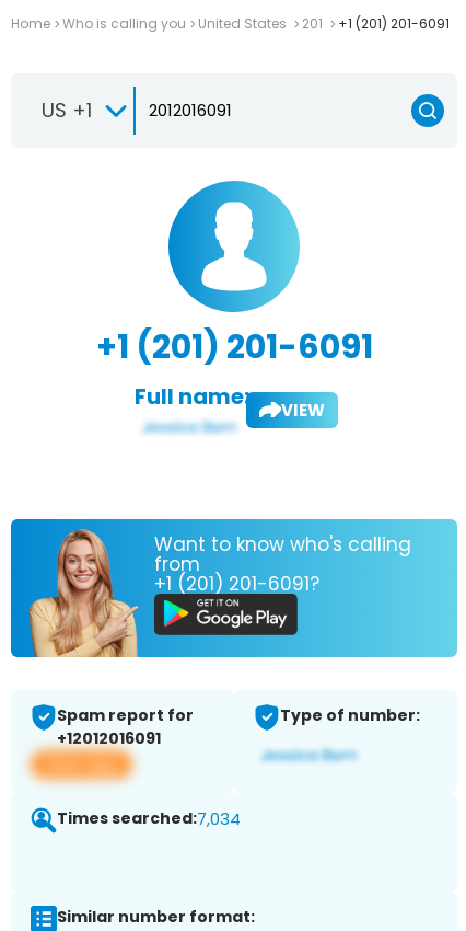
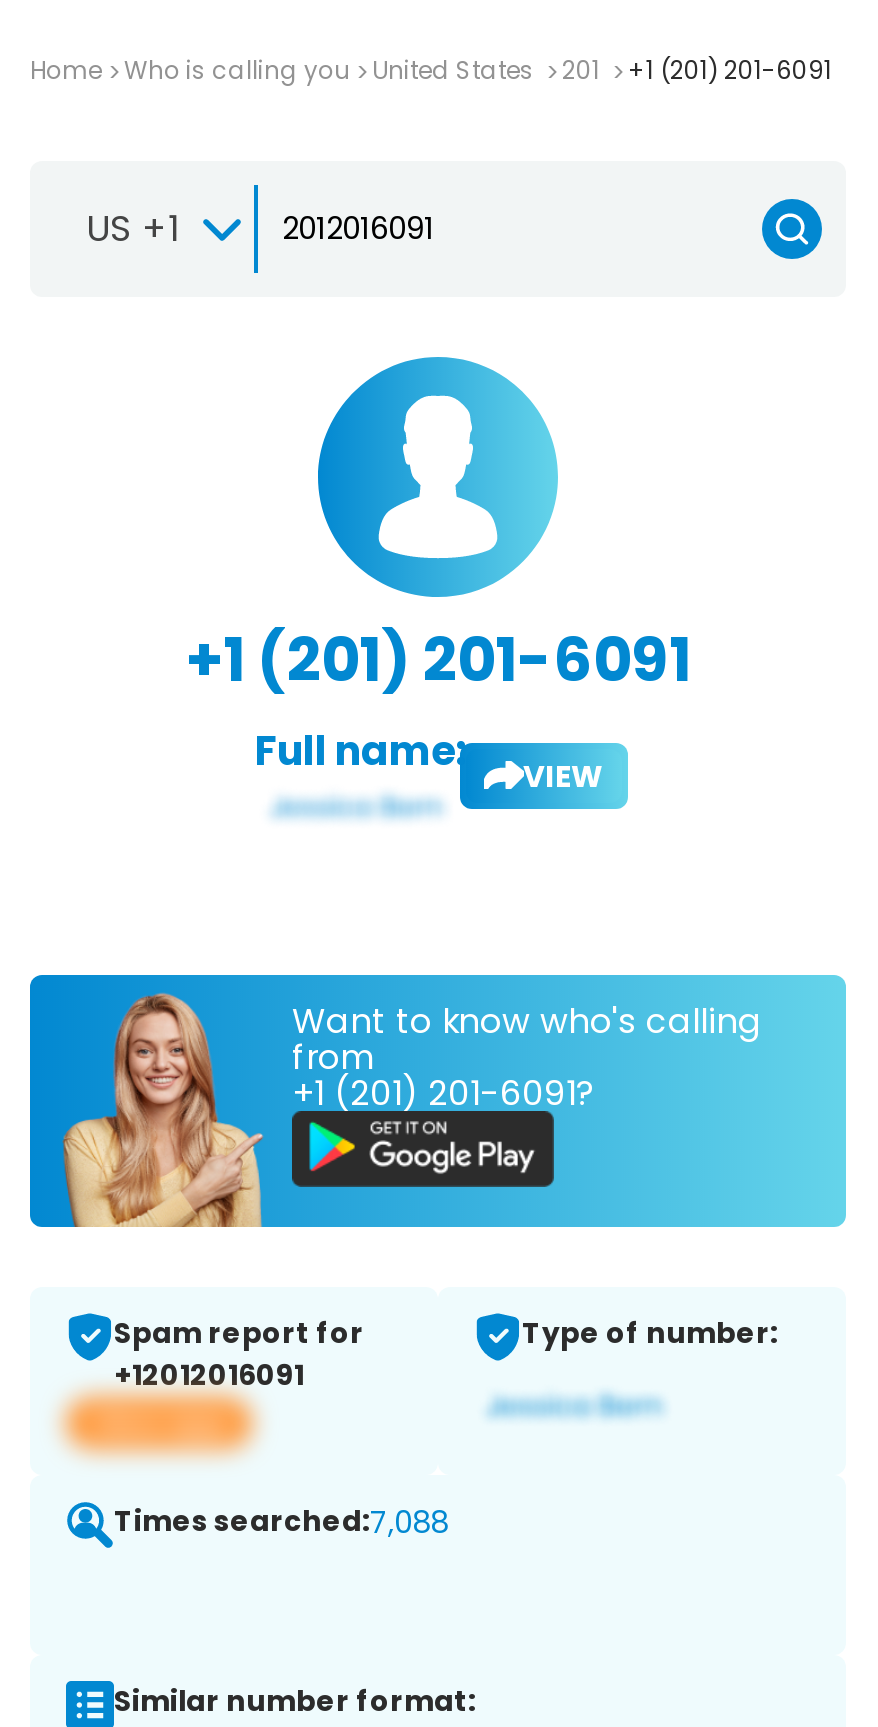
[57,807,241,830] Times searched:7,034 -> [114,1501,448,1543] Times searched:7,088

